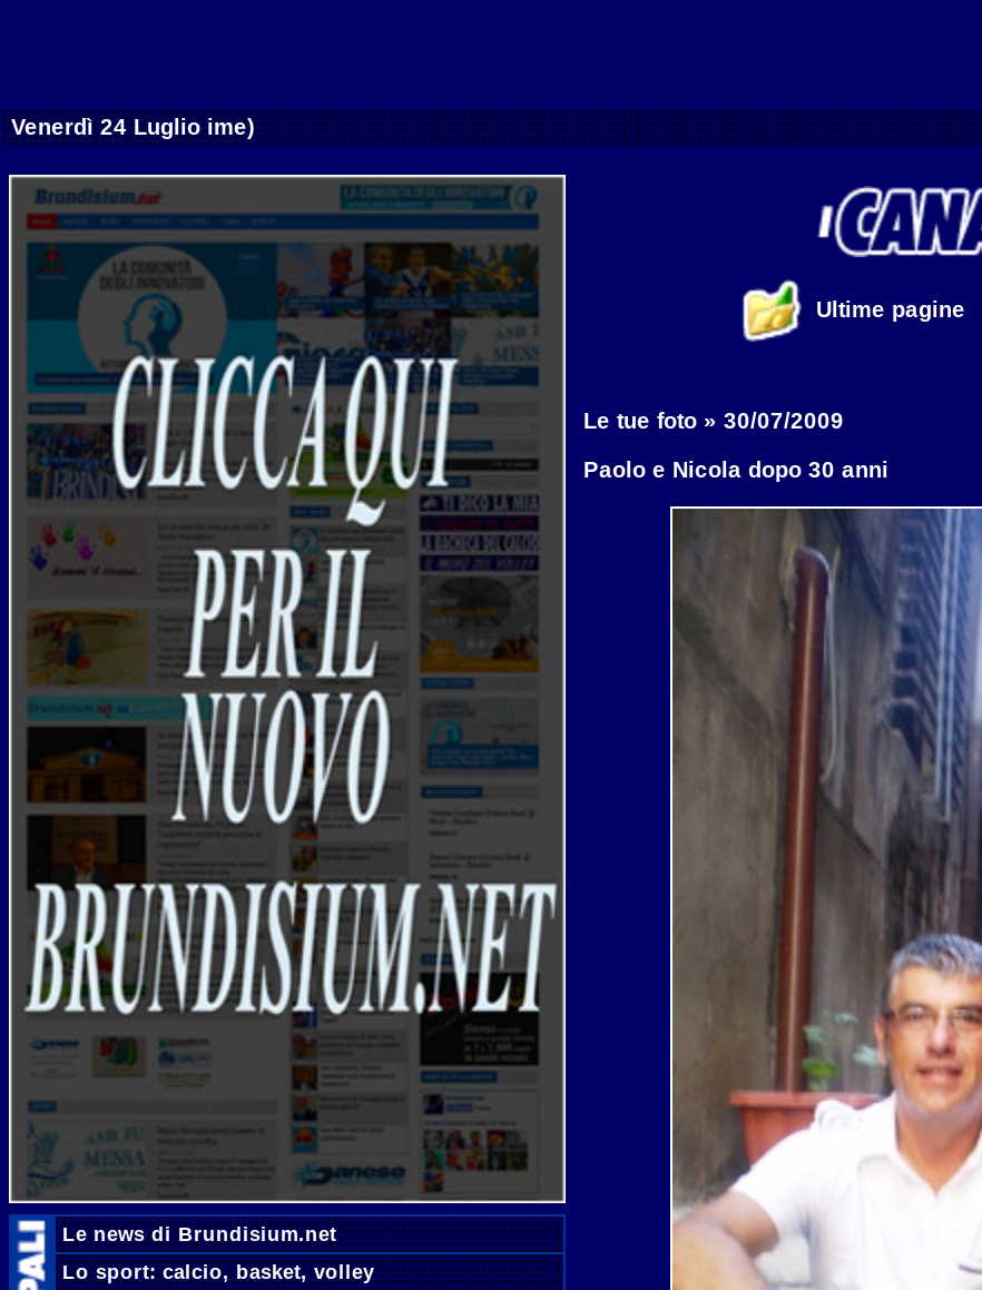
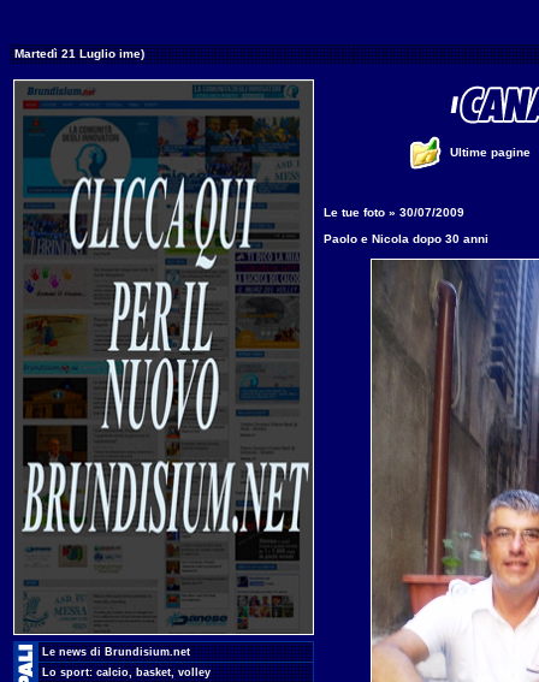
[11,115,254,139] Venerdì 24 Luglio ime) -> [14,47,144,60] Martedì 21 Luglio ime)

